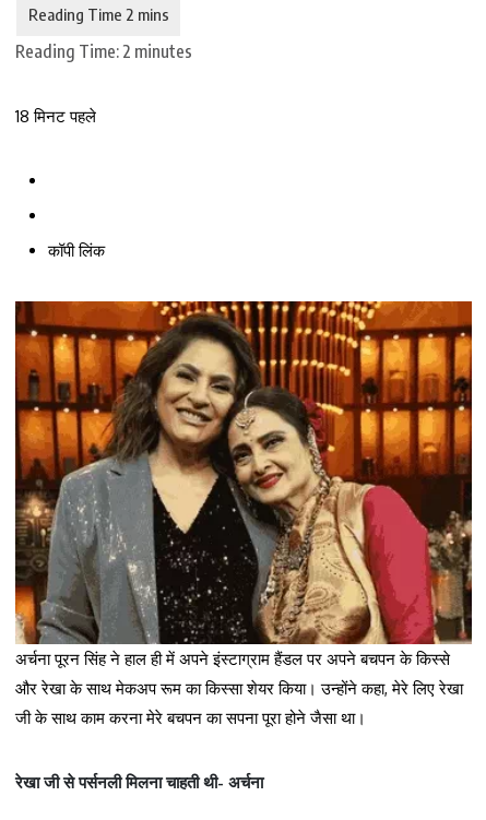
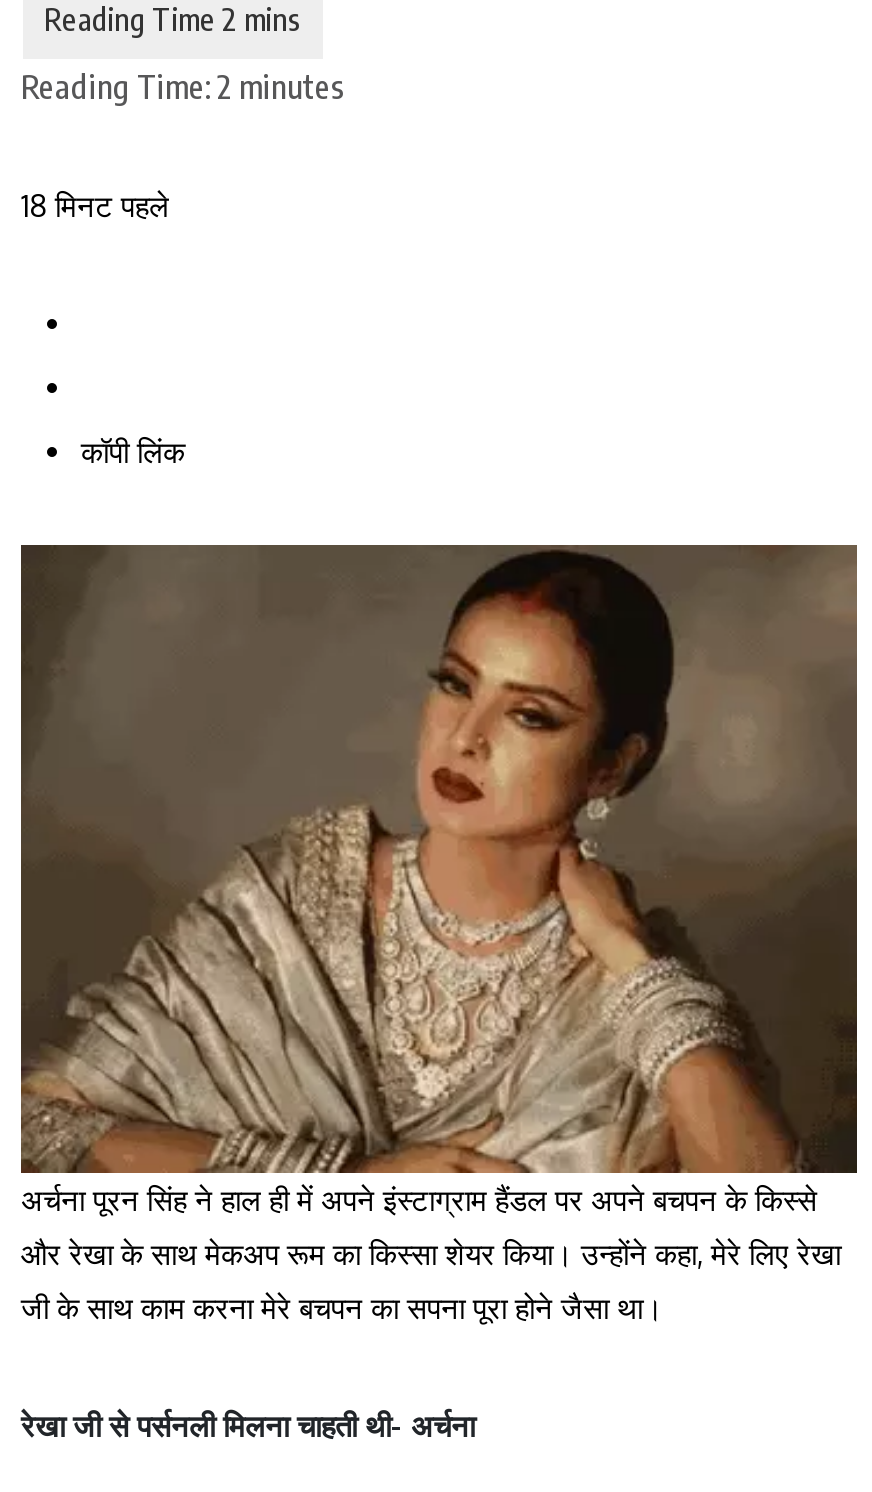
[14,300,473,645] [image] -> [19,543,857,1175] [image]

